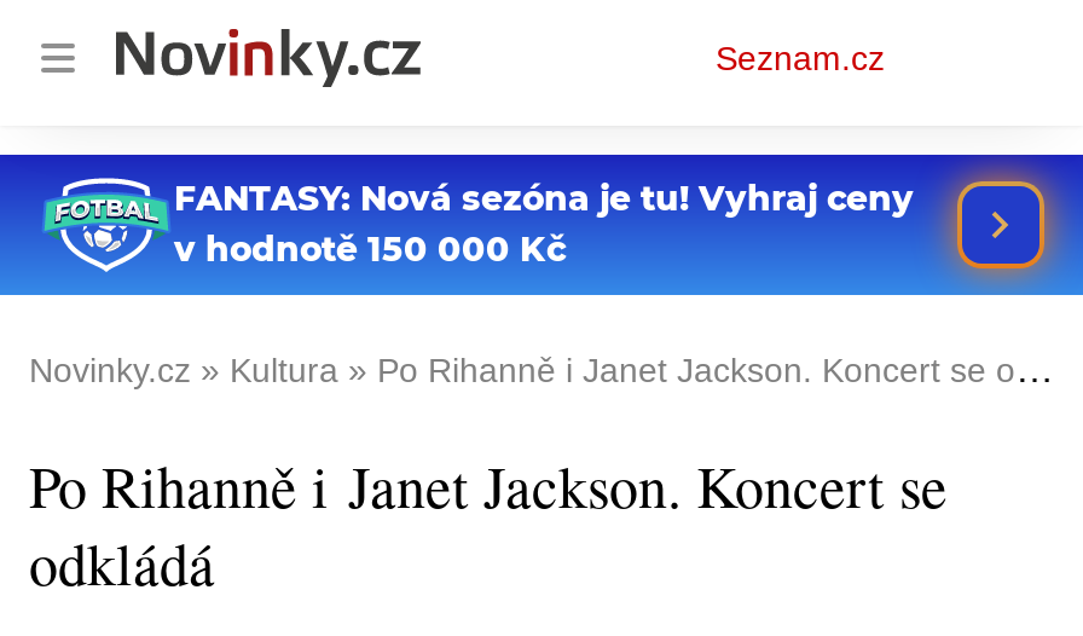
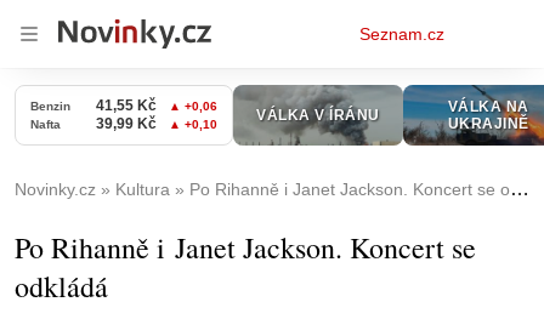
[7,152,1076,297] [image] -> [4,82,540,152] [image]

